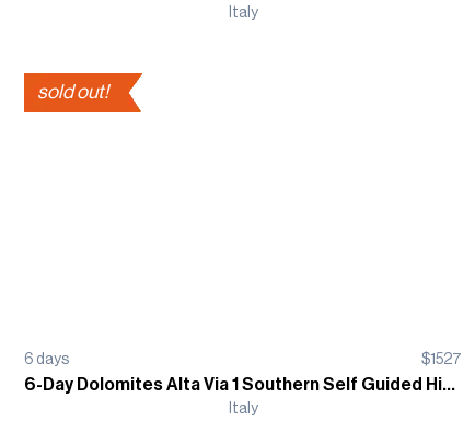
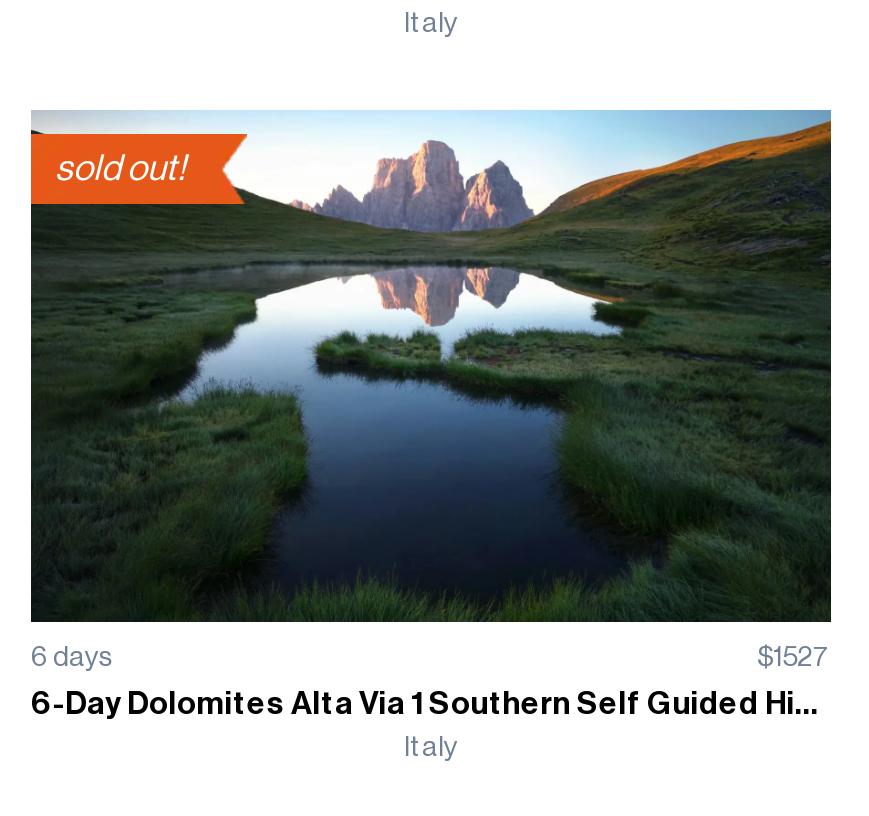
none -> [29,108,833,624] [image]

